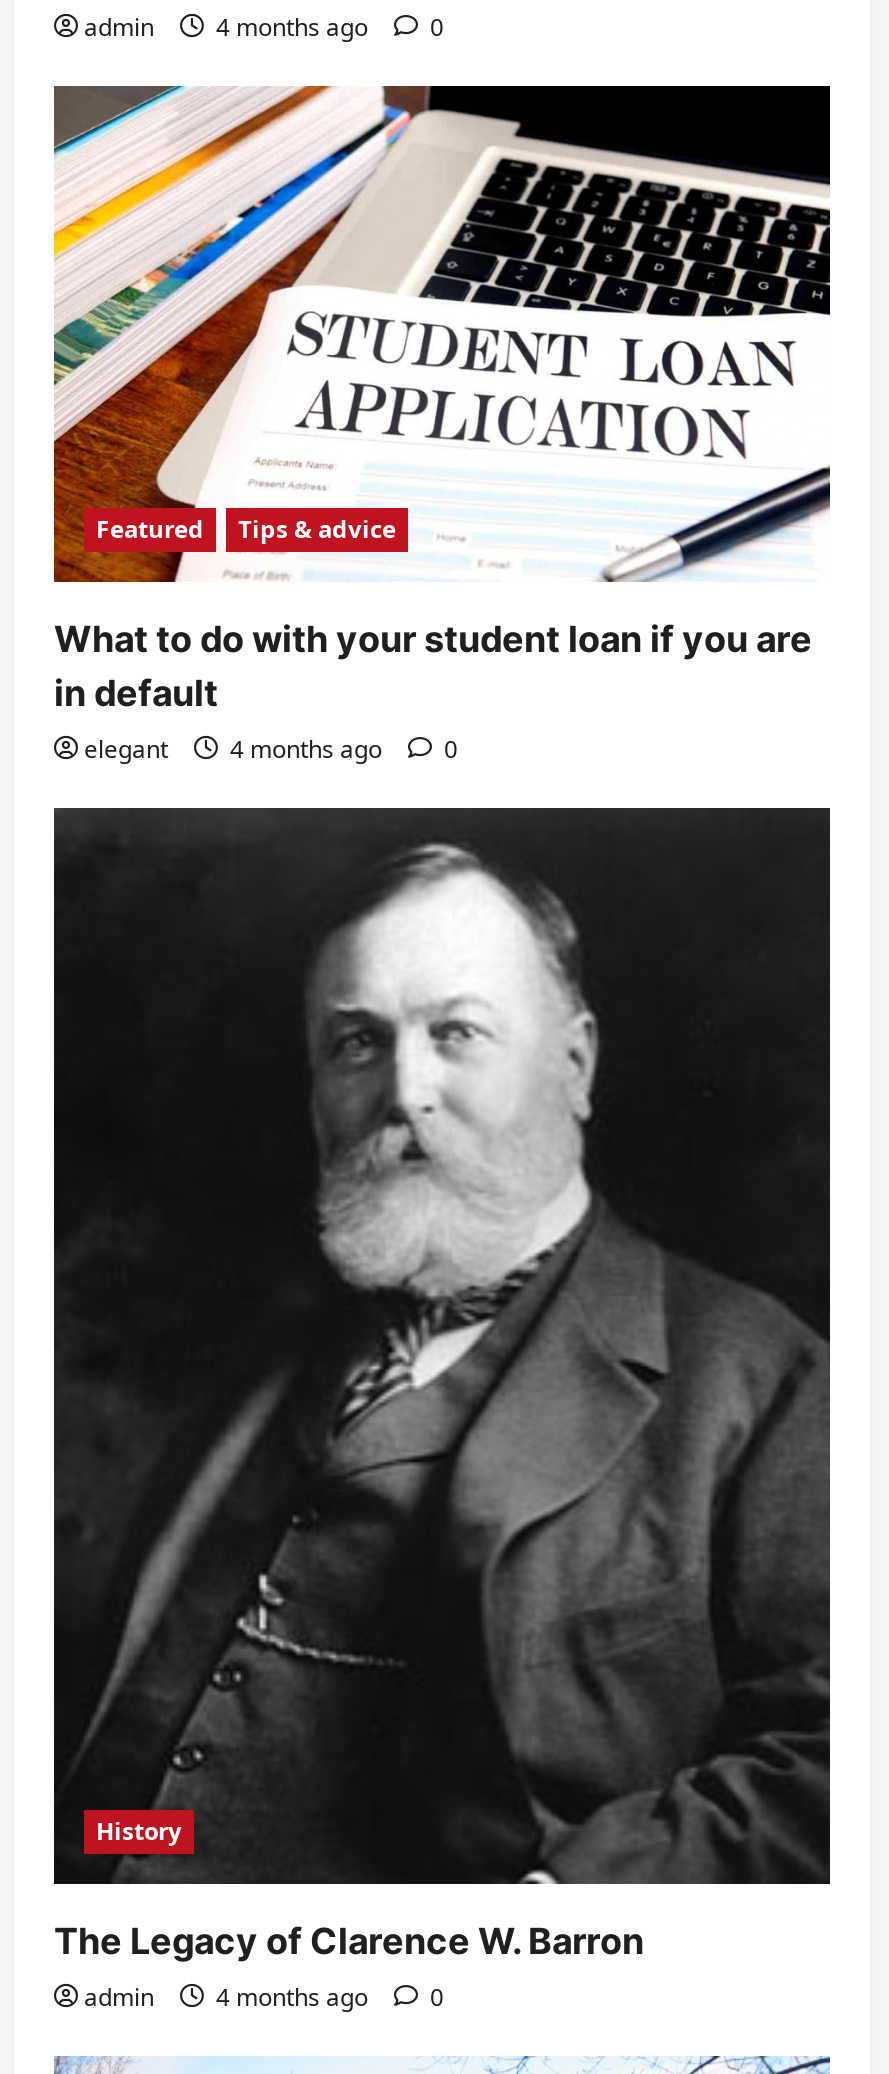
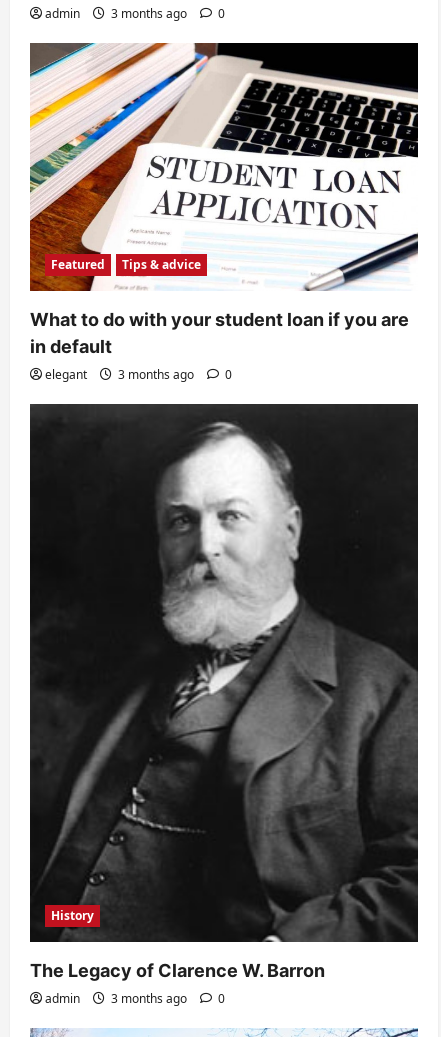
[84,9,444,43] admin 4 months ago 0 -> [45,5,225,22] admin 3 months ago 0
[84,733,458,767] elegant 4 months ago 0 -> [45,366,232,383] elegant 3 months ago 0
[84,1979,444,2013] admin 4 months ago 0 -> [45,990,225,1007] admin 3 months ago 0

